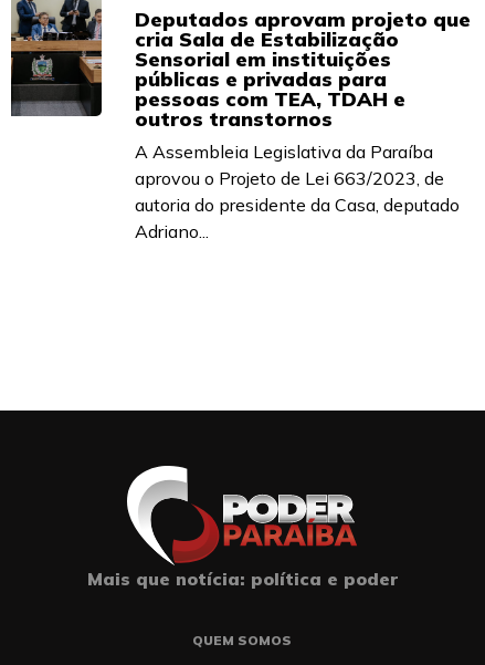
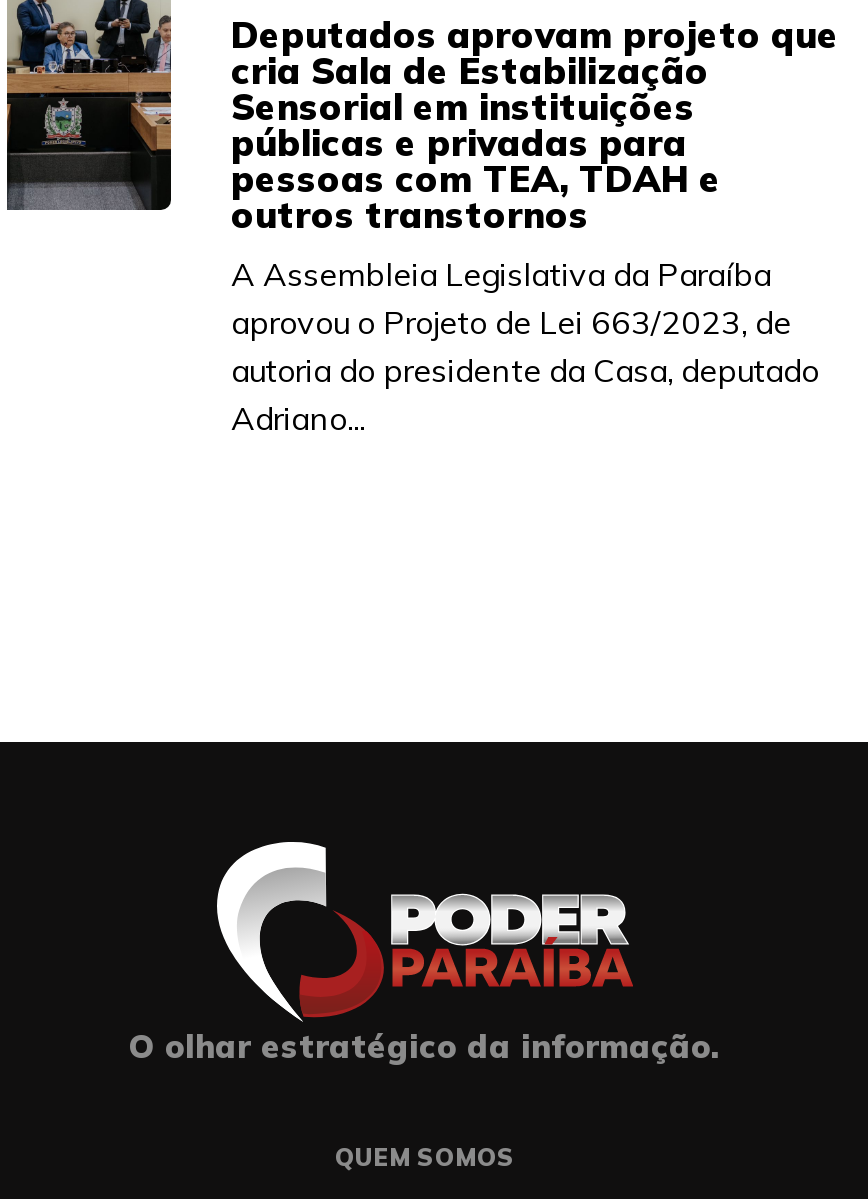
[87,568,397,590] Mais que notícia: política e poder -> [129,1026,721,1066] O olhar estratégico da informação.

